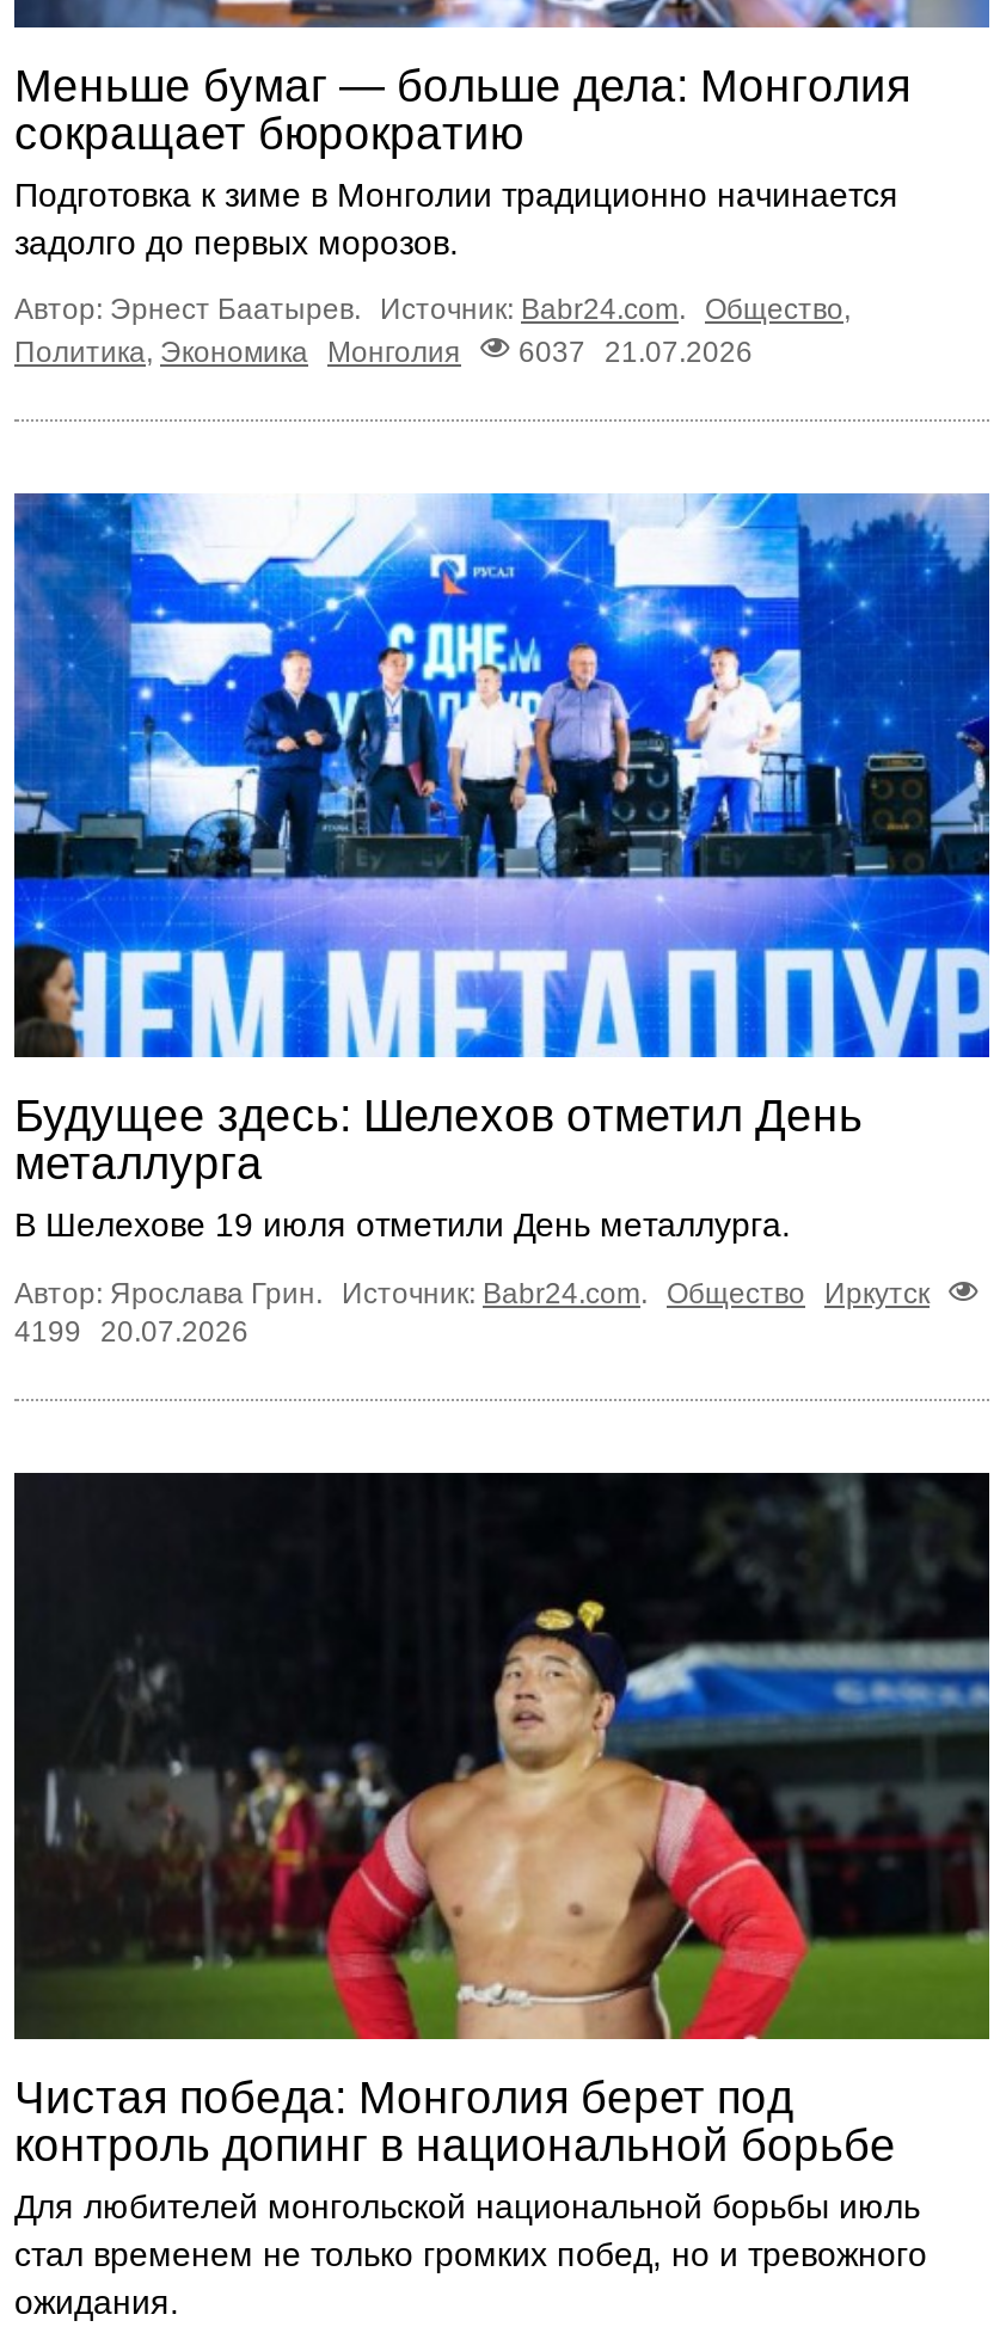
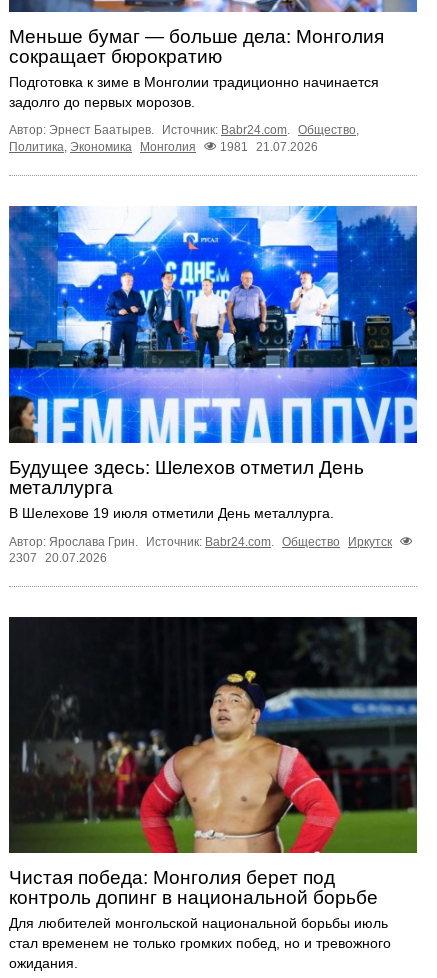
[14,334,753,368] Политика, Экономика Монголия 6037 21.07.2026 -> [9,140,318,154] Политика, Экономика Монголия 1981 21.07.2026
[14,1316,249,1349] 4199 20.07.2026 -> [9,551,107,565] 2307 20.07.2026

